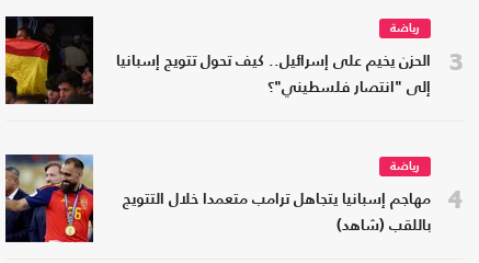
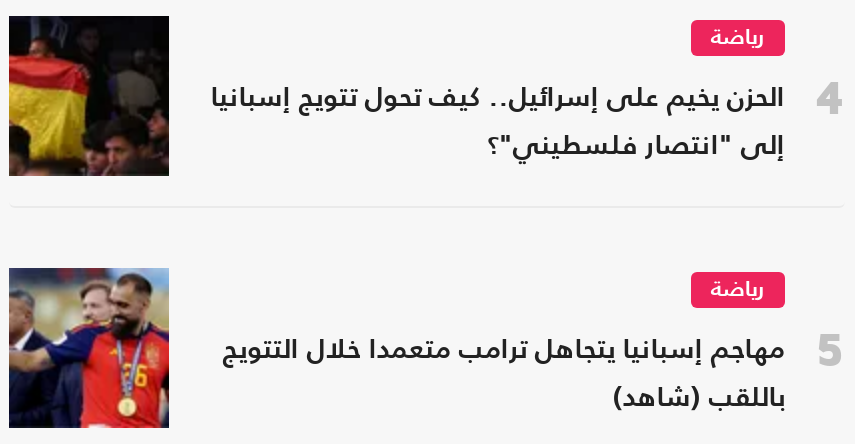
[116,45,464,76] 3 الحزن يخيم على إسرائيل.. كيف تحول تتويج إسبانيا -> [211,69,845,125] 4 الحزن يخيم على إسرائيل.. كيف تحول تتويج إسبانيا
[123,183,464,214] 4 مهاجم إسبانيا يتجاهل ترامب متعمدا خلال التتويج -> [223,321,845,377] 5 مهاجم إسبانيا يتجاهل ترامب متعمدا خلال التتويج

